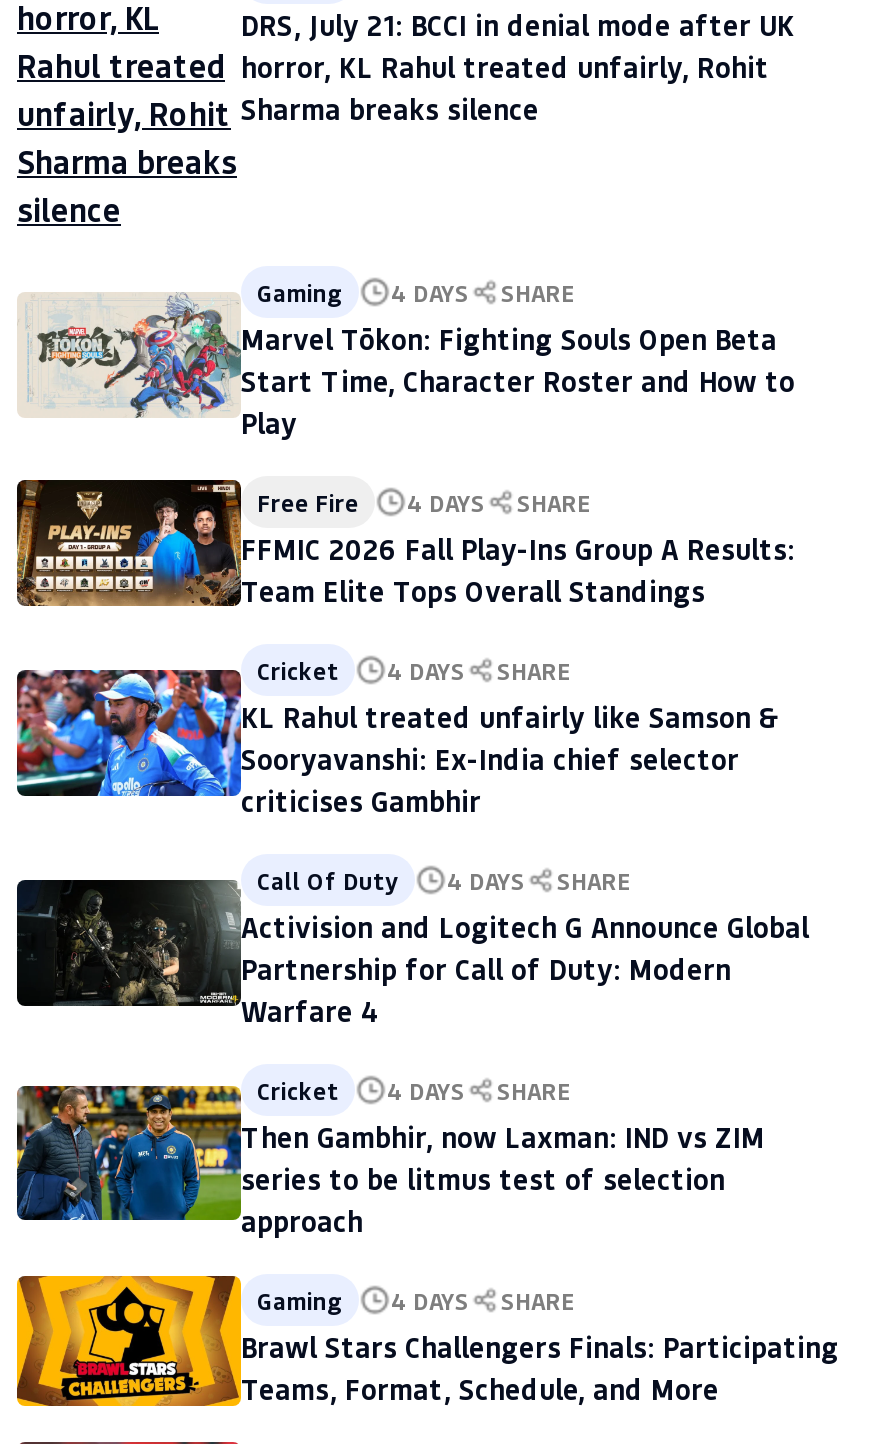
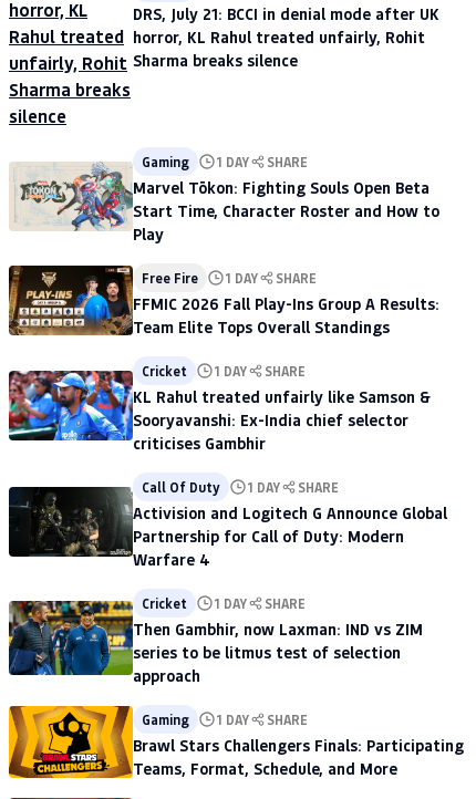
[257,276,575,308] Gaming 4 DAYS SHARE -> [142,152,308,170] Gaming 1 DAY SHARE
[257,486,591,518] Free Fire 4 DAYS SHARE -> [142,269,317,286] Free Fire 1 DAY SHARE
[257,654,571,686] Cricket 4 DAYS SHARE -> [142,362,306,379] Cricket 1 DAY SHARE
[257,864,631,896] Call Of Duty 4 DAYS SHARE -> [142,478,339,496] Call Of Duty 1 DAY SHARE
[257,1074,571,1106] Cricket 4 DAYS SHARE -> [142,594,306,612] Cricket 1 DAY SHARE
[257,1284,575,1316] Gaming 4 DAYS SHARE -> [142,710,308,728] Gaming 1 DAY SHARE

